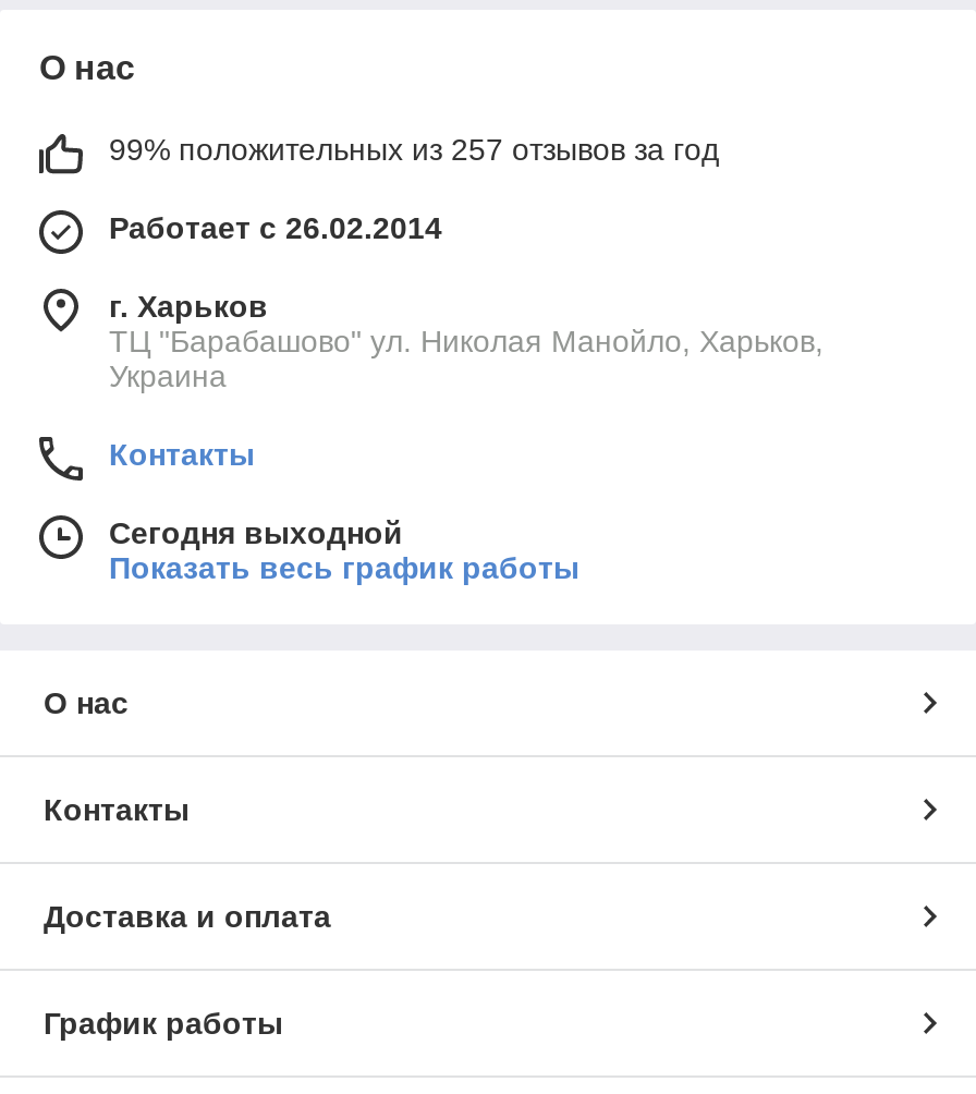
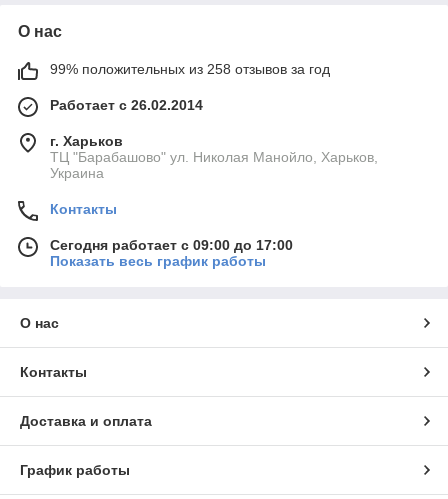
[109,133,719,168] 99% положительных из 257 отзывов за год -> [50,61,330,77] 99% положительных из 258 отзывов за год
[109,516,403,551] Сегодня выходной -> [50,237,293,253] Сегодня работает с 09:00 до 17:00

